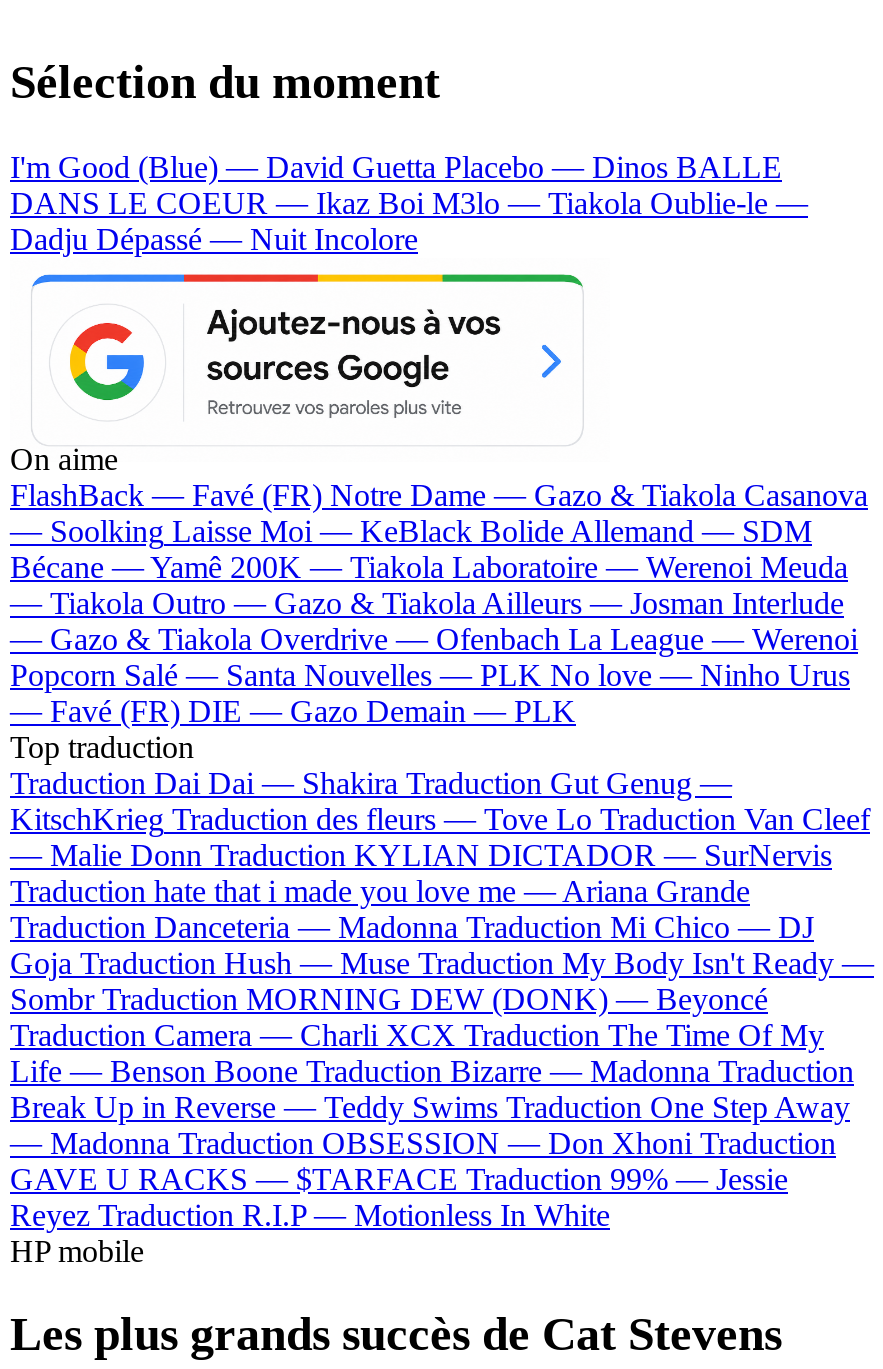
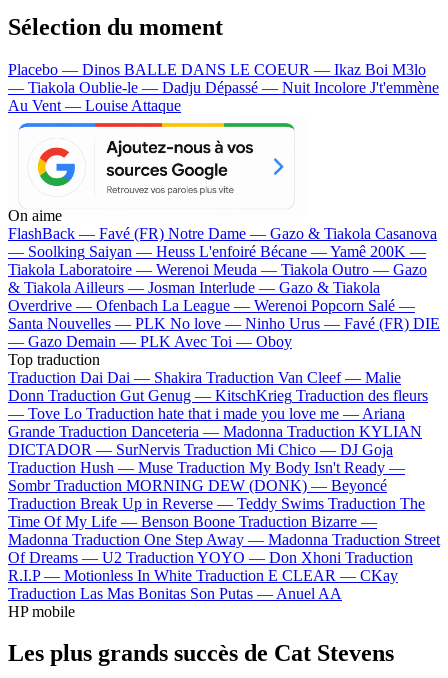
[10,149,808,255] I'm Good (Blue) — David Guetta Placebo — Dinos BALLE | DANS LE COEUR — Ikaz Boi M3lo — Tiakola Oublie-le — | Dadju Dépassé — Nuit Incolore -> [8,60,439,113] Placebo — Dinos BALLE DANS LE COEUR — Ikaz Boi M3lo | — Tiakola Oublie-le — Dadju Dépassé — Nuit Incolore J't'emmène | Au Vent — Louise Attaque
[10,513,858,727] — Soolking Laisse Moi — KeBlack Bolide Allemand — SDM | Bécane — Yamê 200K — Tiakola Laboratoire — Werenoi Meuda | — Tiakola Outro — Gazo & Tiakola Ailleurs — Josman Interlude | — Gazo & Tiakola Overdrive — Ofenbach La League — Werenoi | Popcorn Salé — Santa Nouvelles — PLK No love — Ninho Urus | —Favé (FR) DIE — Gazo Demain — PLK -> [8,242,440,349] — Soolking Saiyan — Heuss L'enfoiré Bécane — Yamê 200K — | Tiakola Laboratoire — Werenoi Meuda — Tiakola Outro — Gazo | & Tiakola Ailleurs — Josman Interlude — Gazo & Tiakola | Overdrive — Ofenbach La League — Werenoi Popcorn Salé — | Santa Nouvelles — PLK No love — Ninho Urus — Favé (FR) DIE | — Gazo Demain — PLK Avec Toi — Oboy
[10,765,874,979] Traduction Dai Dai — Shakira Traduction Gut Genug — | KitschKrieg Traduction des fleurs — Tove Lo Traduction Van Cleef | — Malie Donn Traduction KYLIAN DICTADOR — SurNervis | Traduction hate that i made you love me — Ariana Grande | Traduction Danceteria — Madonna Traduction Mi Chico — DJ | Goja Traduction Hush — Muse Traduction My Body Isn't Ready — -> [8,368,428,475] Traduction Dai Dai — Shakira Traduction Van Cleef — Malie | Donn Traduction Gut Genug — KitschKrieg Traduction des fleurs | — Tove Lo Traduction hate that i made you love me — Ariana | Grande Traduction Danceteria — Madonna Traduction KYLIAN | DICTADOR — SurNervis Traduction Mi Chico — DJ Goja | Traduction Hush — Muse Traduction My Body Isn't Ready —
[10,1017,854,1231] Traduction Camera — Charli XCX Traduction The Time Of My | Life — Benson Boone Traduction Bizarre — Madonna Traduction | Break Up in Reverse — Teddy Swims Traduction One Step Away | — Madonna Traduction OBSESSION — Don Xhoni Traduction | GAVE U RACKS — $TARFACE Traduction 99% — Jessie | Reyez Traduction R.I.P — Motionless In White -> [8,494,440,601] Traduction Break Up in Reverse — Teddy Swims Traduction The | Time Of My Life — Benson Boone Traduction Bizarre — | Madonna Traduction One Step Away — Madonna Traduction Street | Of Dreams — U2 Traduction YOYO — Don Xhoni Traduction | R.I.P — Motionless In White Traduction E CLEAR — CKay | Traduction Las Mas Bonitas Son Putas — Anuel AA

